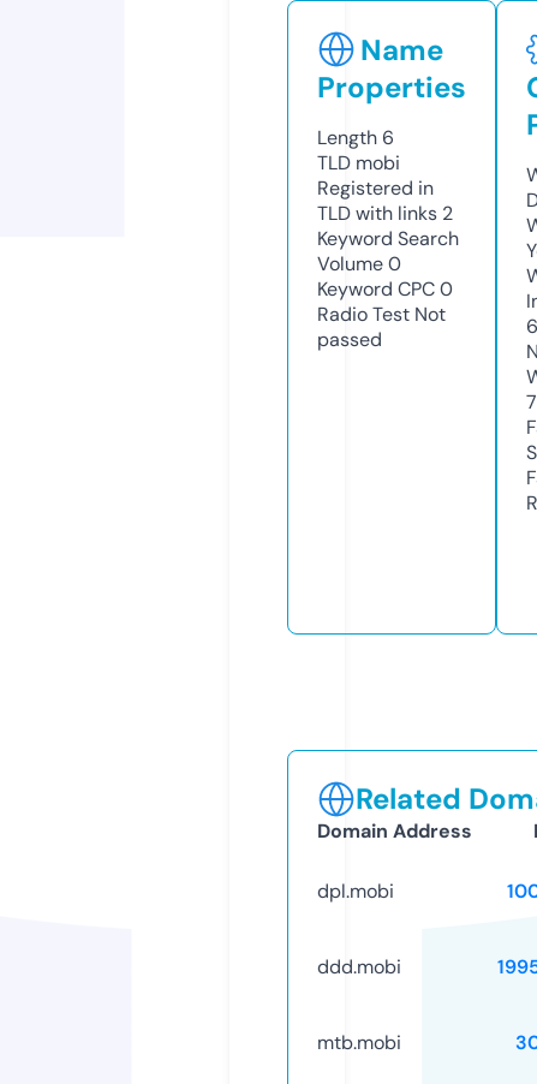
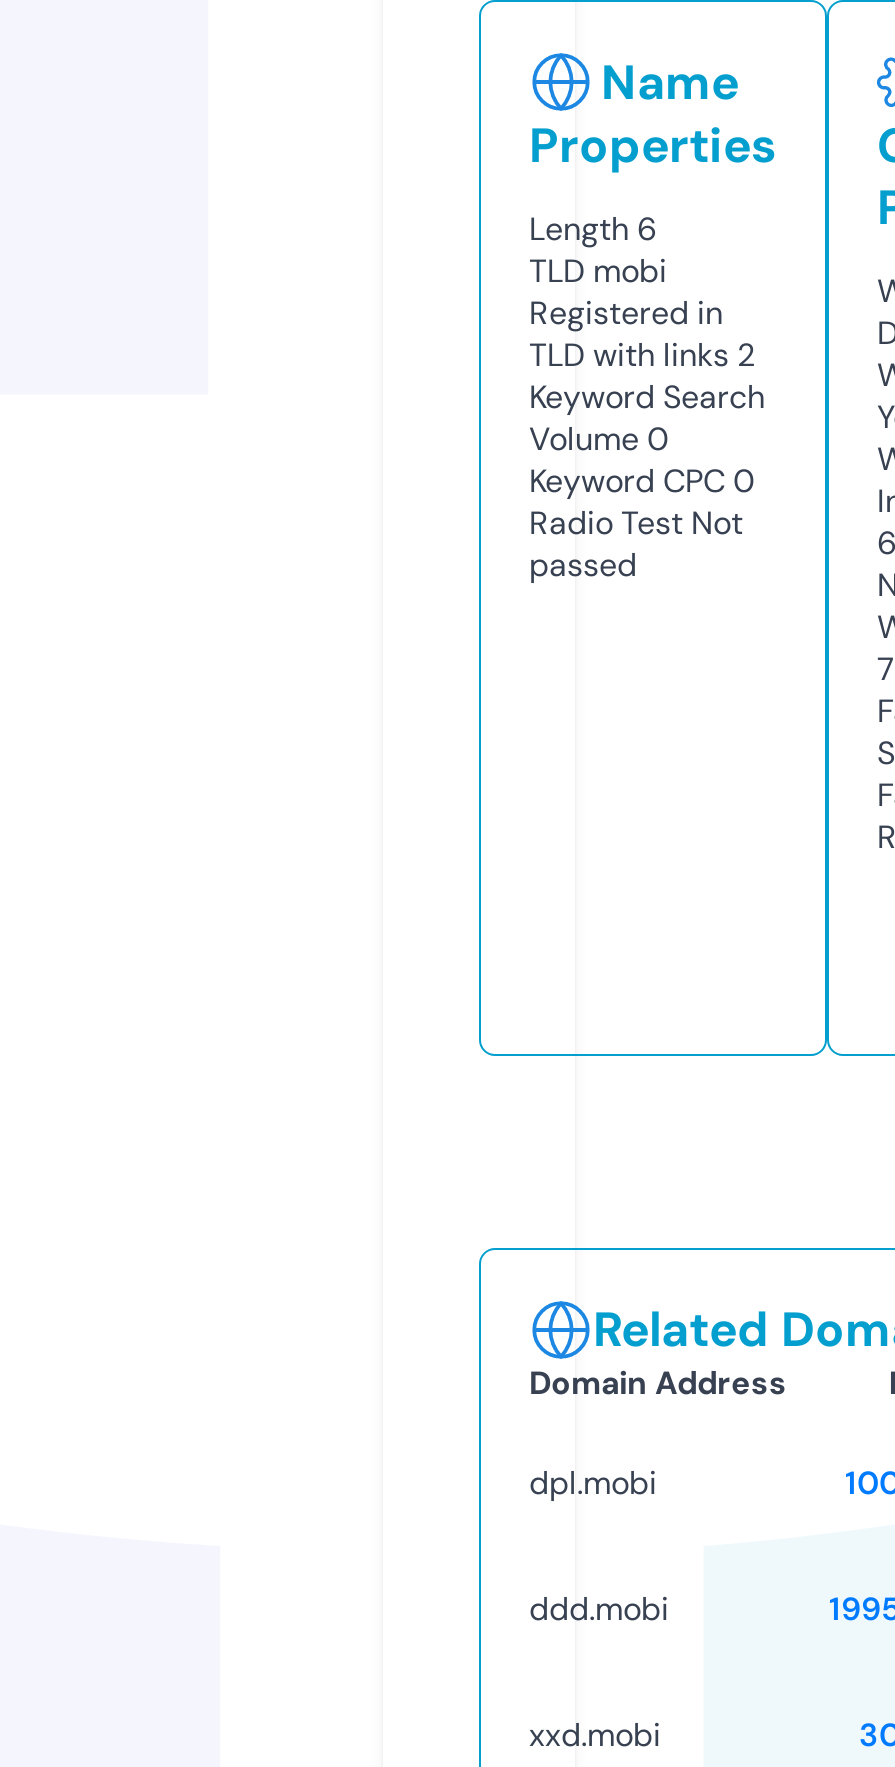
[317,1030,401,1055] mtb.mobi -> [529,1714,661,1756] xxd.mobi

